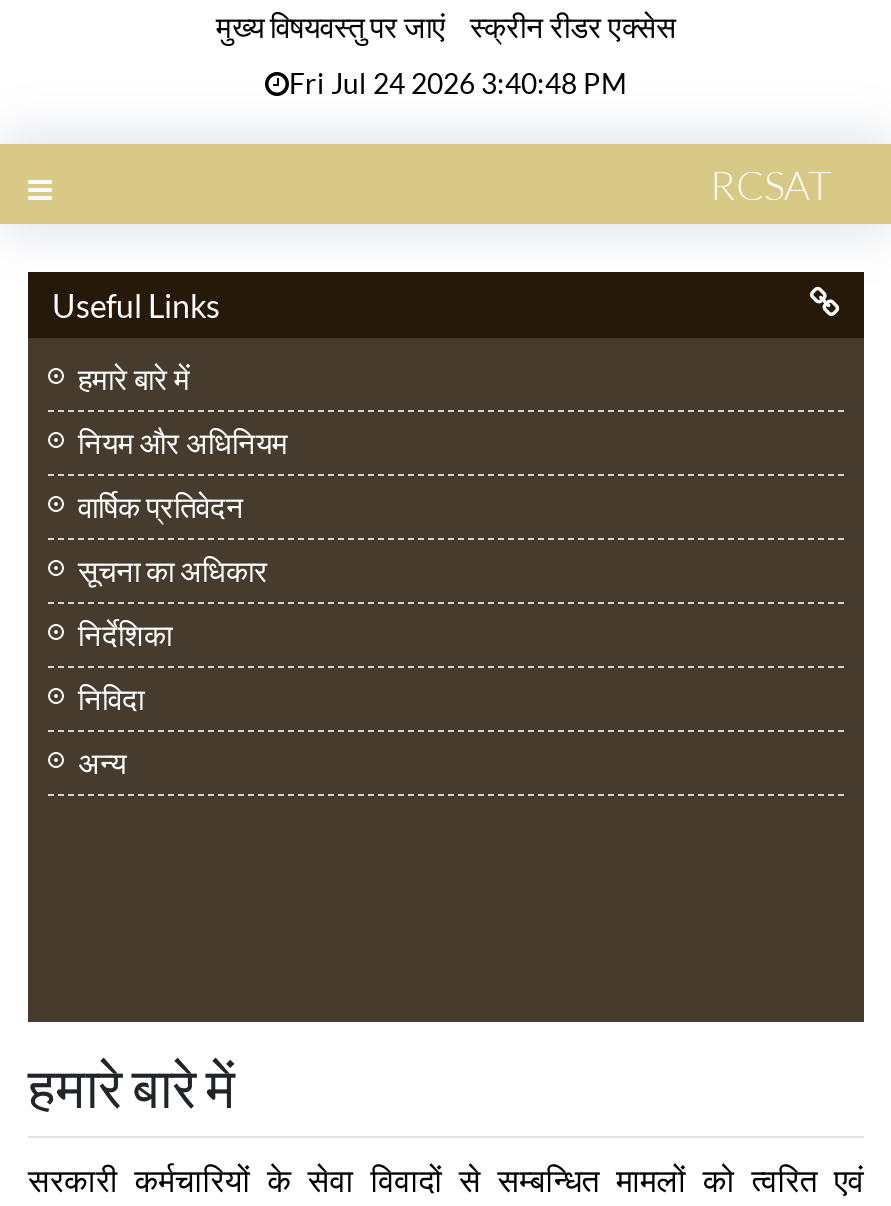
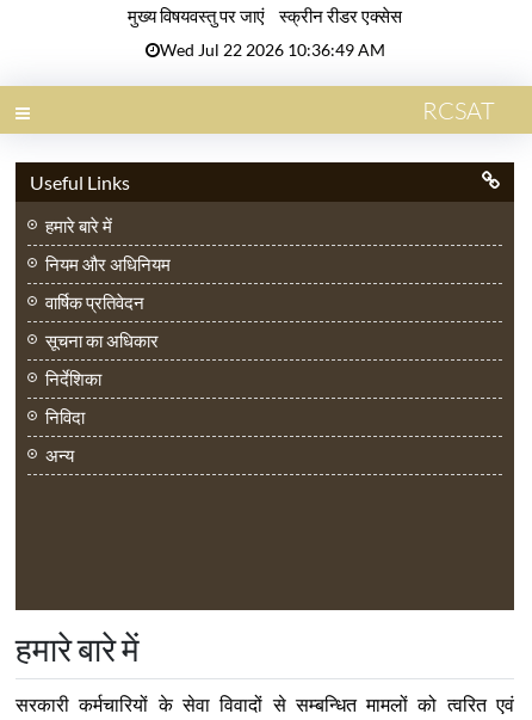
[289,66,627,100] Fri Jul 24 2026 3:40:48 PM -> [159,40,385,60] Wed Jul 22 2026 10:36:49 AM

